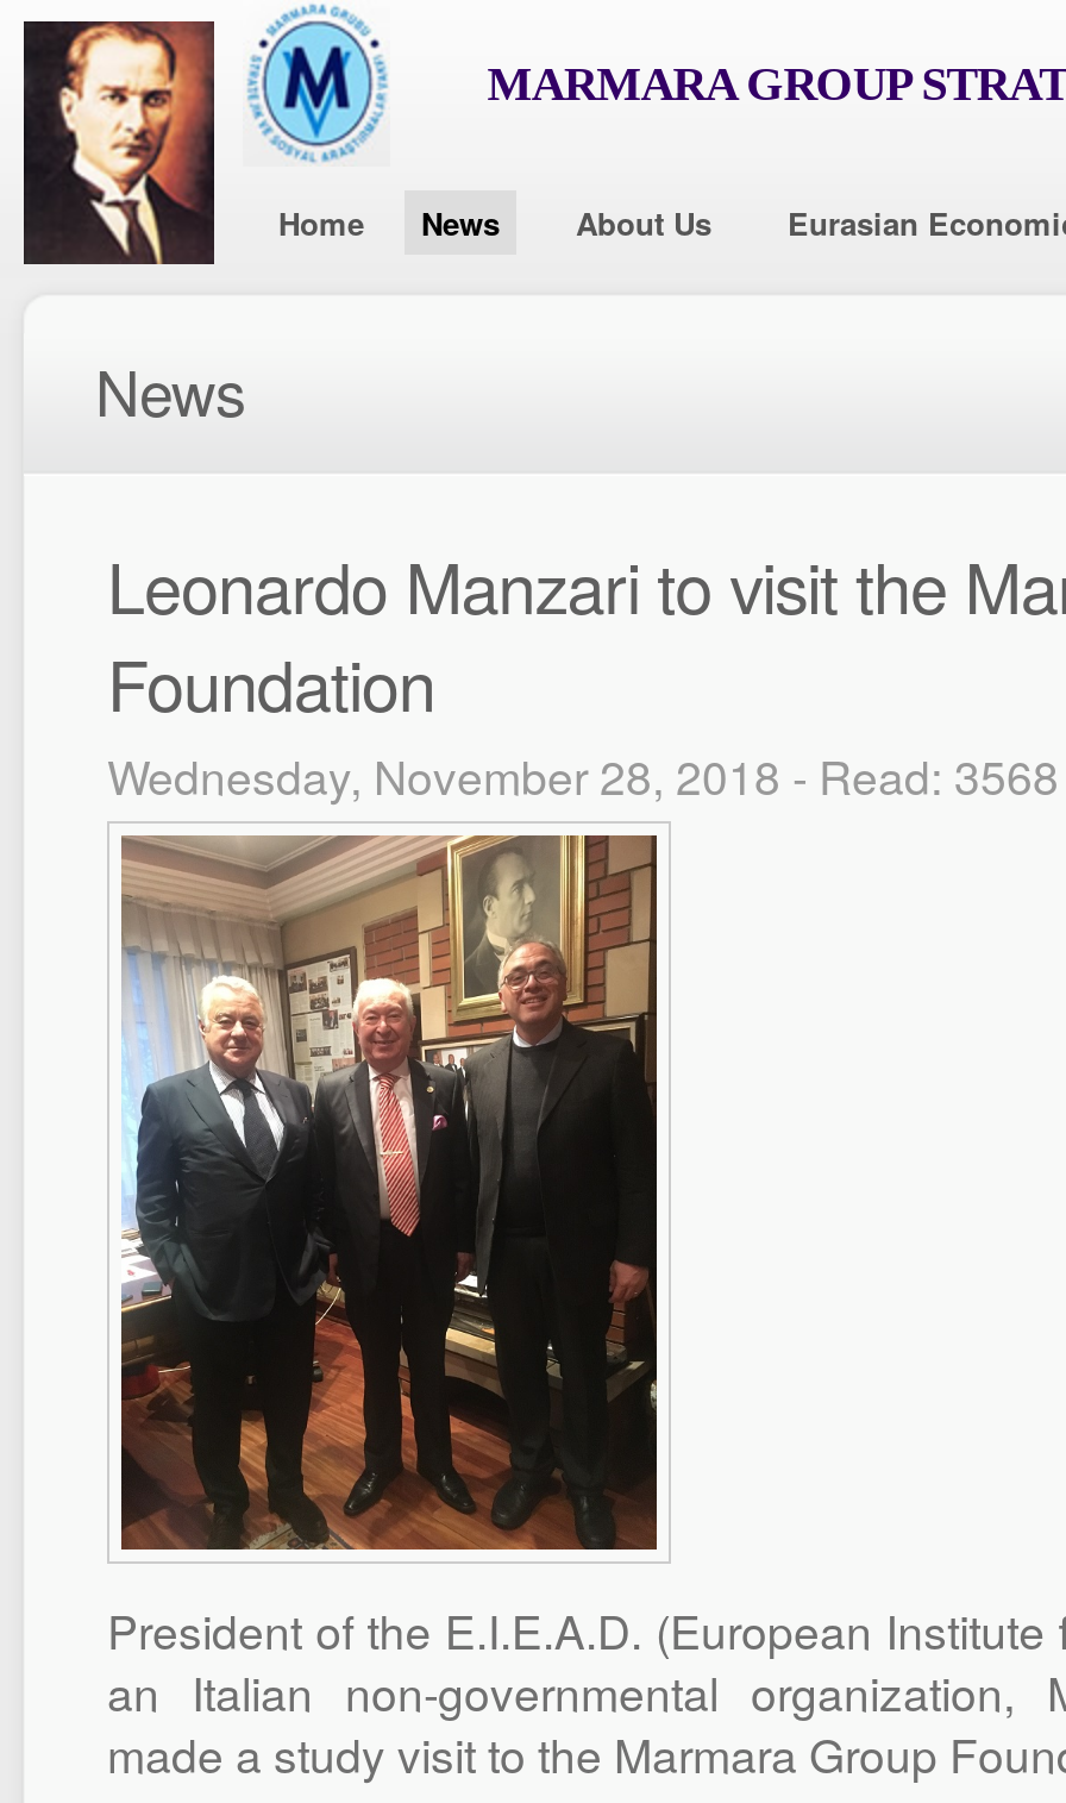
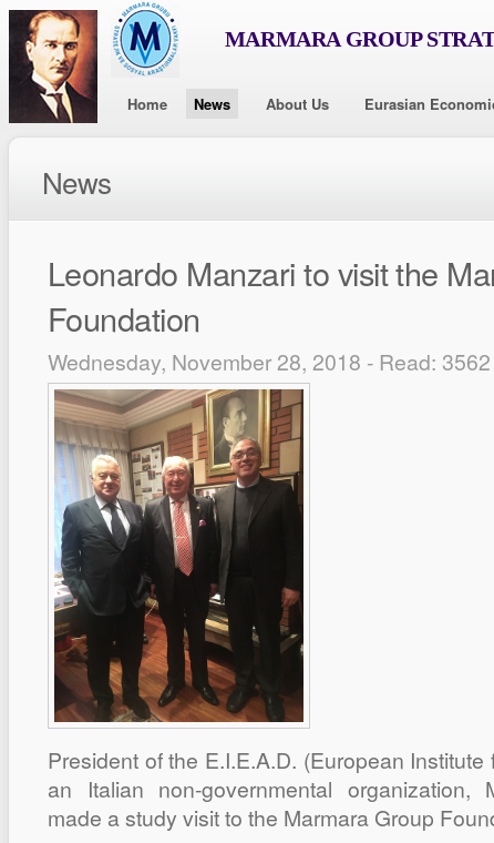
[107,743,1059,809] Wednesday, November 28, 2018 - Read: 3568 -> [48,346,491,377] Wednesday, November 28, 2018 - Read: 3562

